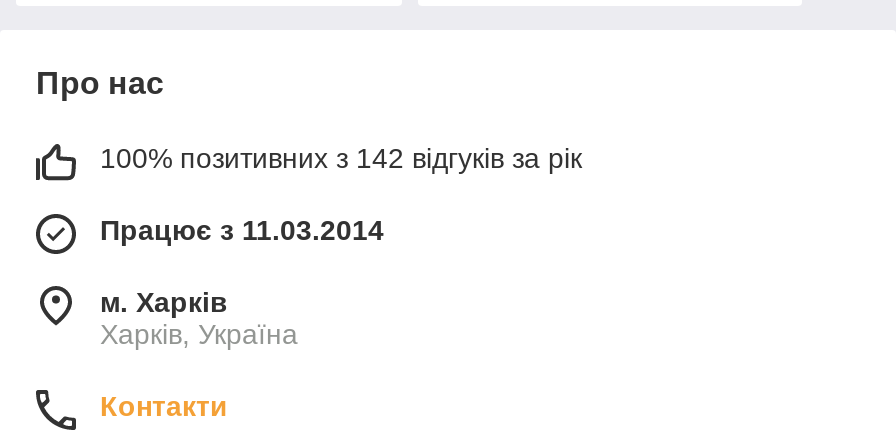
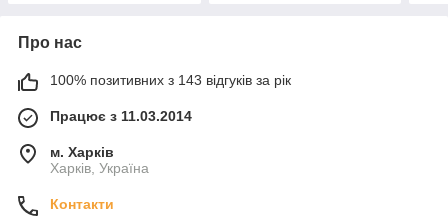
[100,142,582,174] 100% позитивних з 142 відгуків за рік -> [50,72,291,88] 100% позитивних з 143 відгуків за рік

